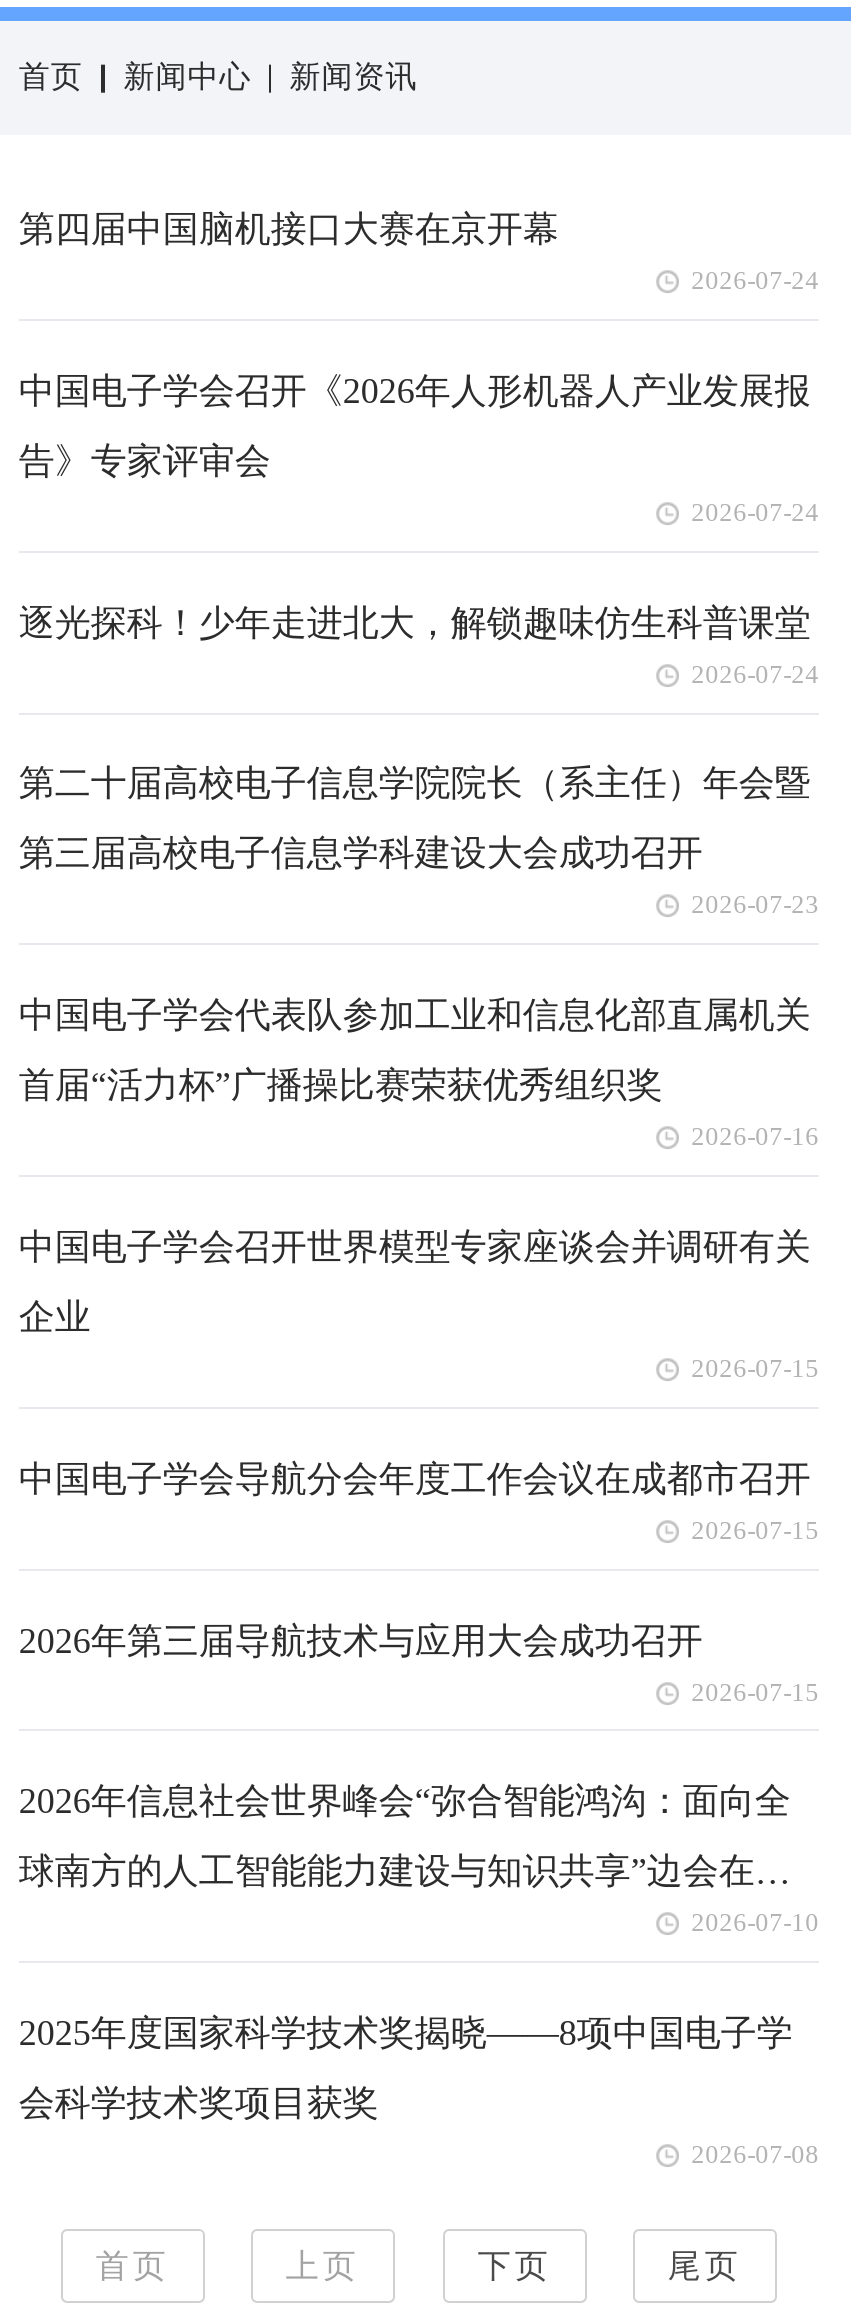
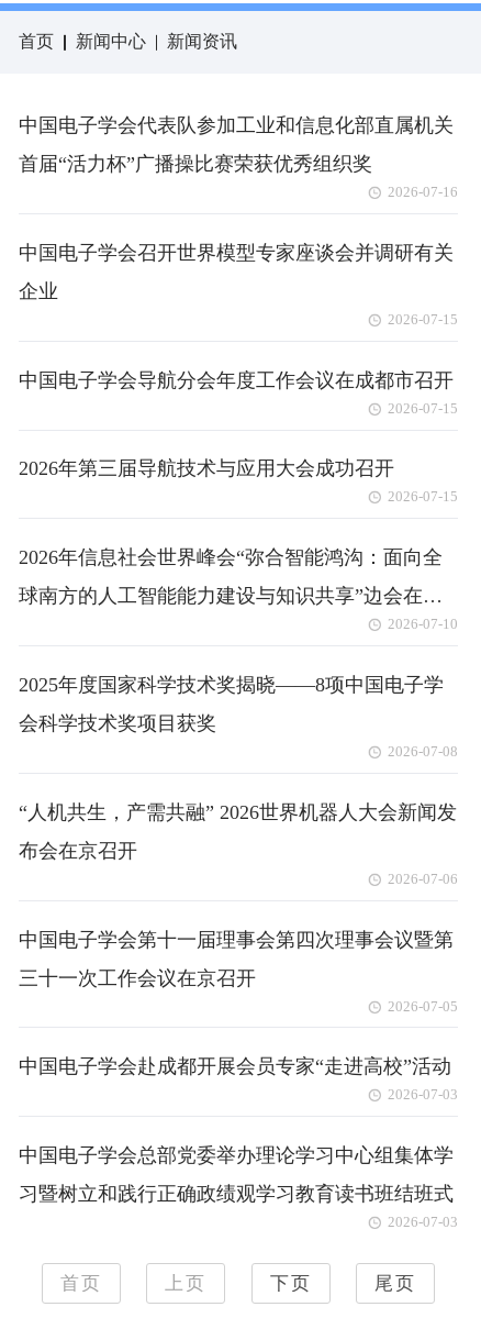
[19,209,819,920] 第四届中国脑机接口大赛在京开幕 | 2026-07-24 | 中国电子学会召开《2026年人形机器人产业发展报 | 告》专家评审会 | 2026-07-24 | 逐光探科！少年走进北大，解锁趣味仿生科普课堂 | 2026-07-24 | 第二十届高校电子信息学院院长（系主任）年会暨 | 第三届高校电子信息学科建设大会成功召开 | 2026-07-23 -> none
moved [19,995,819,2169] -> [19,114,458,760]: 中国电子学会代表队参加工业和信息化部直属机关 | 首届“活力杯”广播操比赛荣获优秀组织奖 | 2026-07-16 | ... | 会科学技术奖项目获奖 | 2026-07-08
none -> [19,801,458,1230] “人机共生，产需共融” 2026世界机器人大会新闻发 | 布会在京召开 | 2026-07-06 | 中国电子学会第十一届理事会第四次理事会议暨第 | 三十一次工作会议在京召开 | 2026-07-05 | 中国电子学会赴成都开展会员专家“走进高校”活动 | 2026-07-03 | 中国电子学会总部党委举办理论学习中心组集体学 | 习暨树立和践行正确政绩观学习教育读书班结班式 | 2026-07-03

